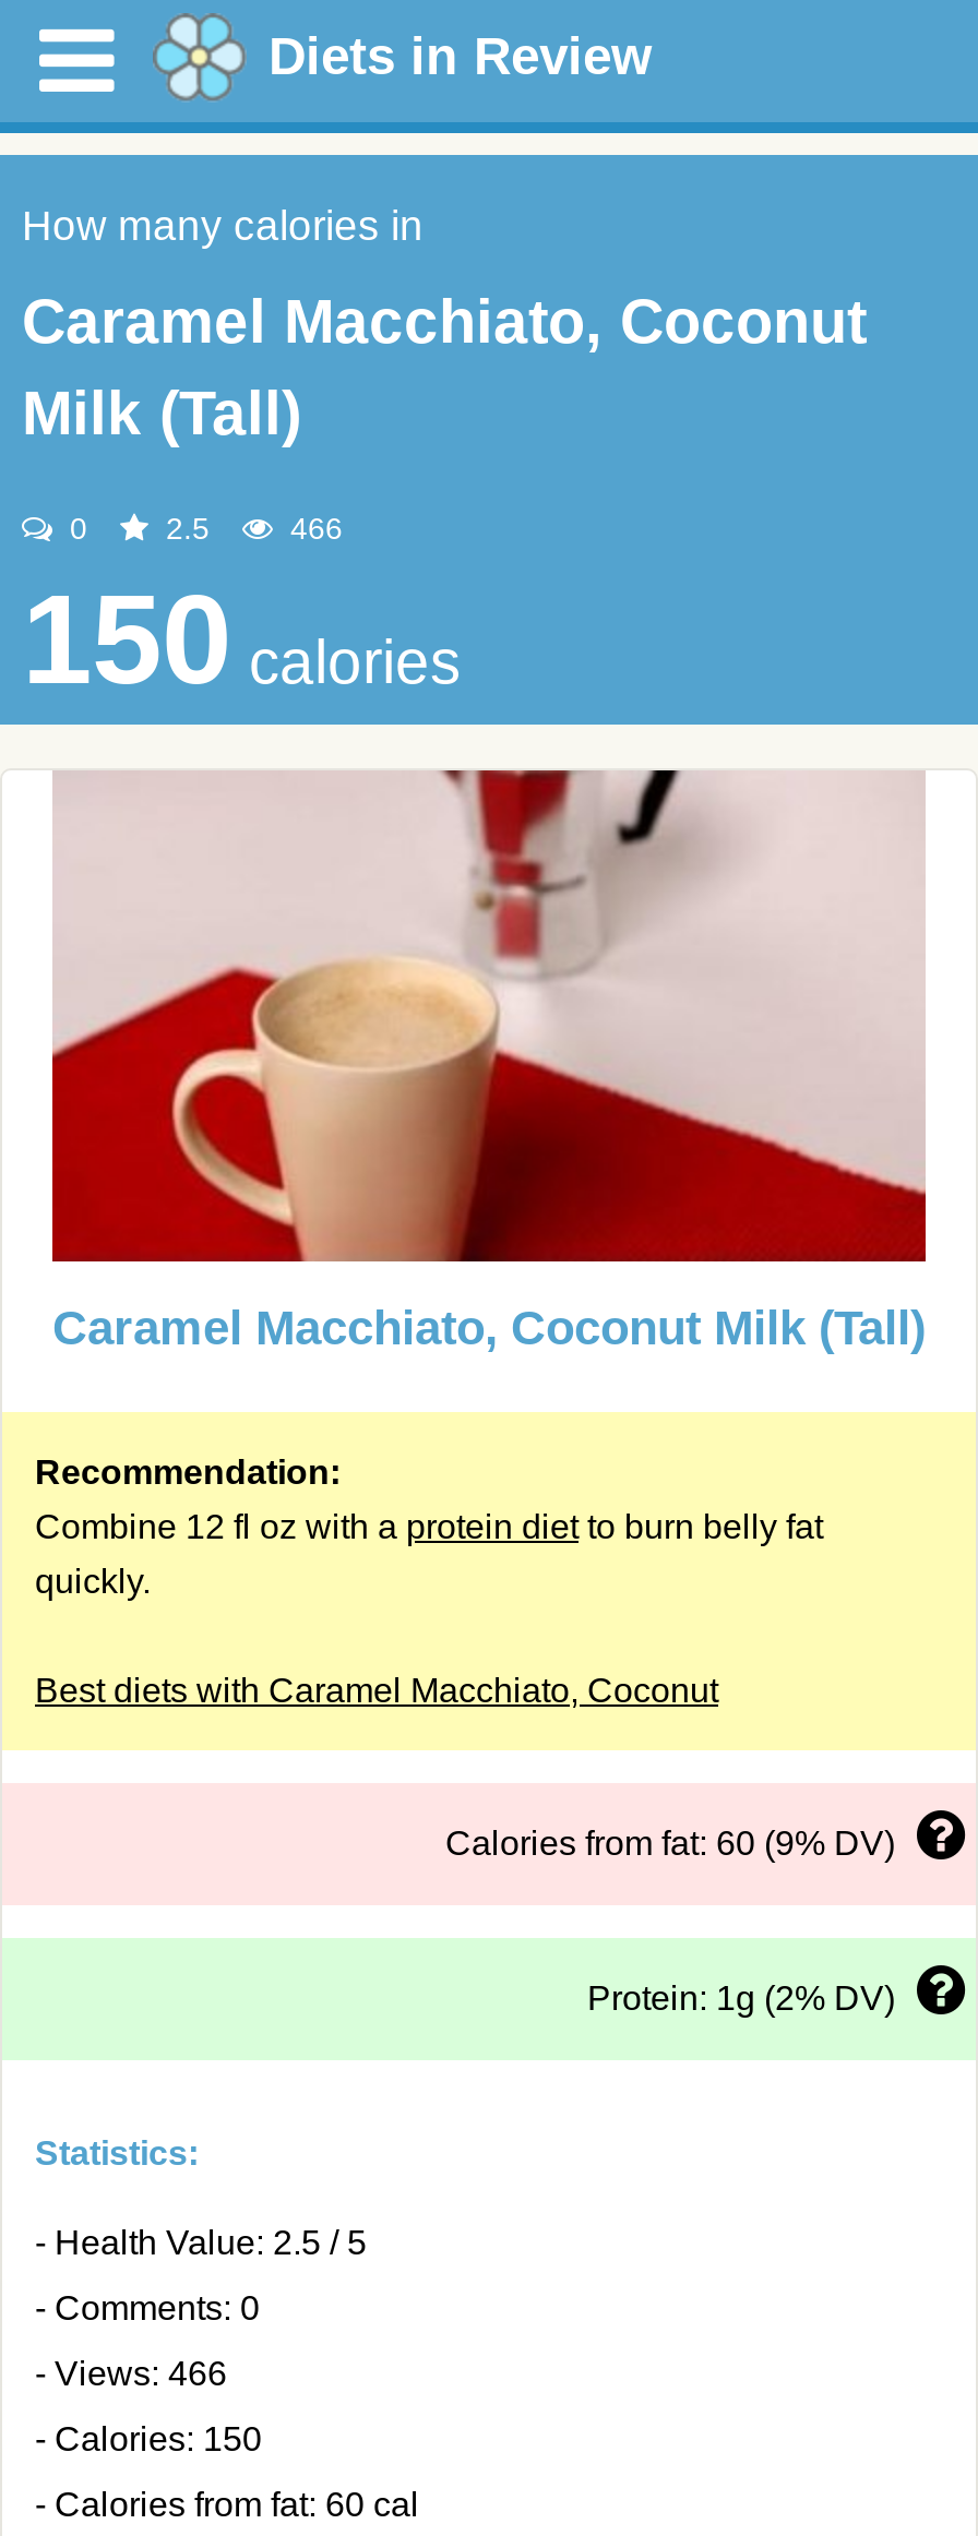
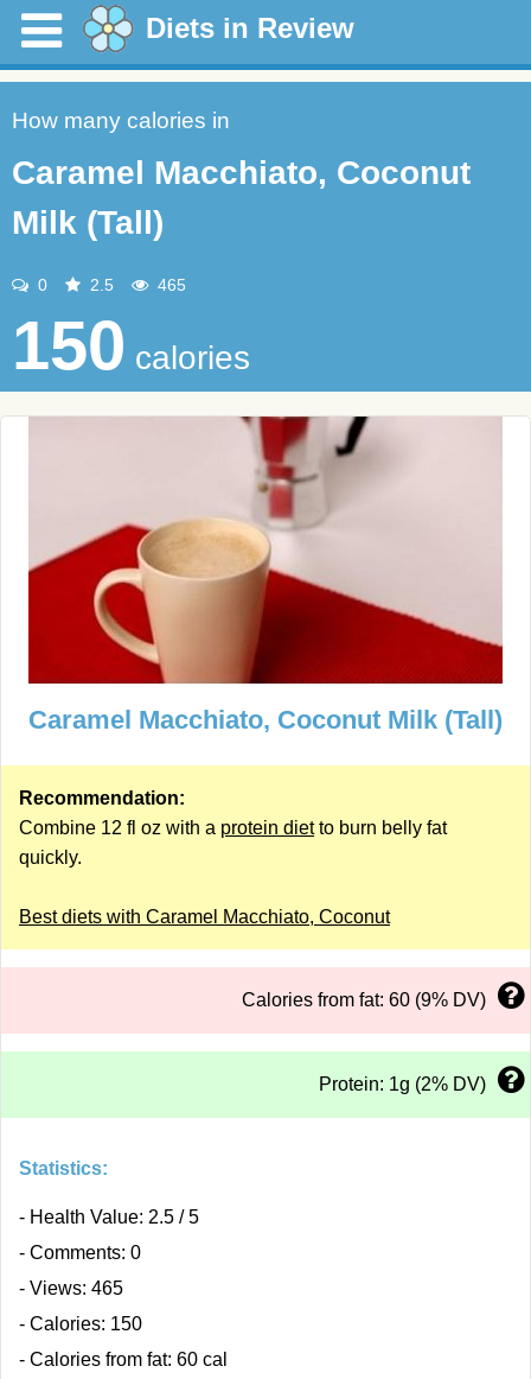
[282,511,343,546] 466 -> [153,275,186,294] 465
[35,2355,227,2392] - Views: 466 -> [19,1278,123,1298] - Views: 465

